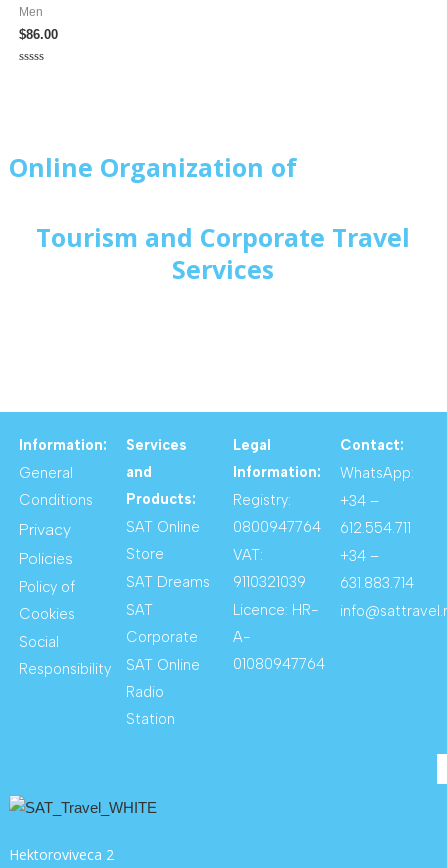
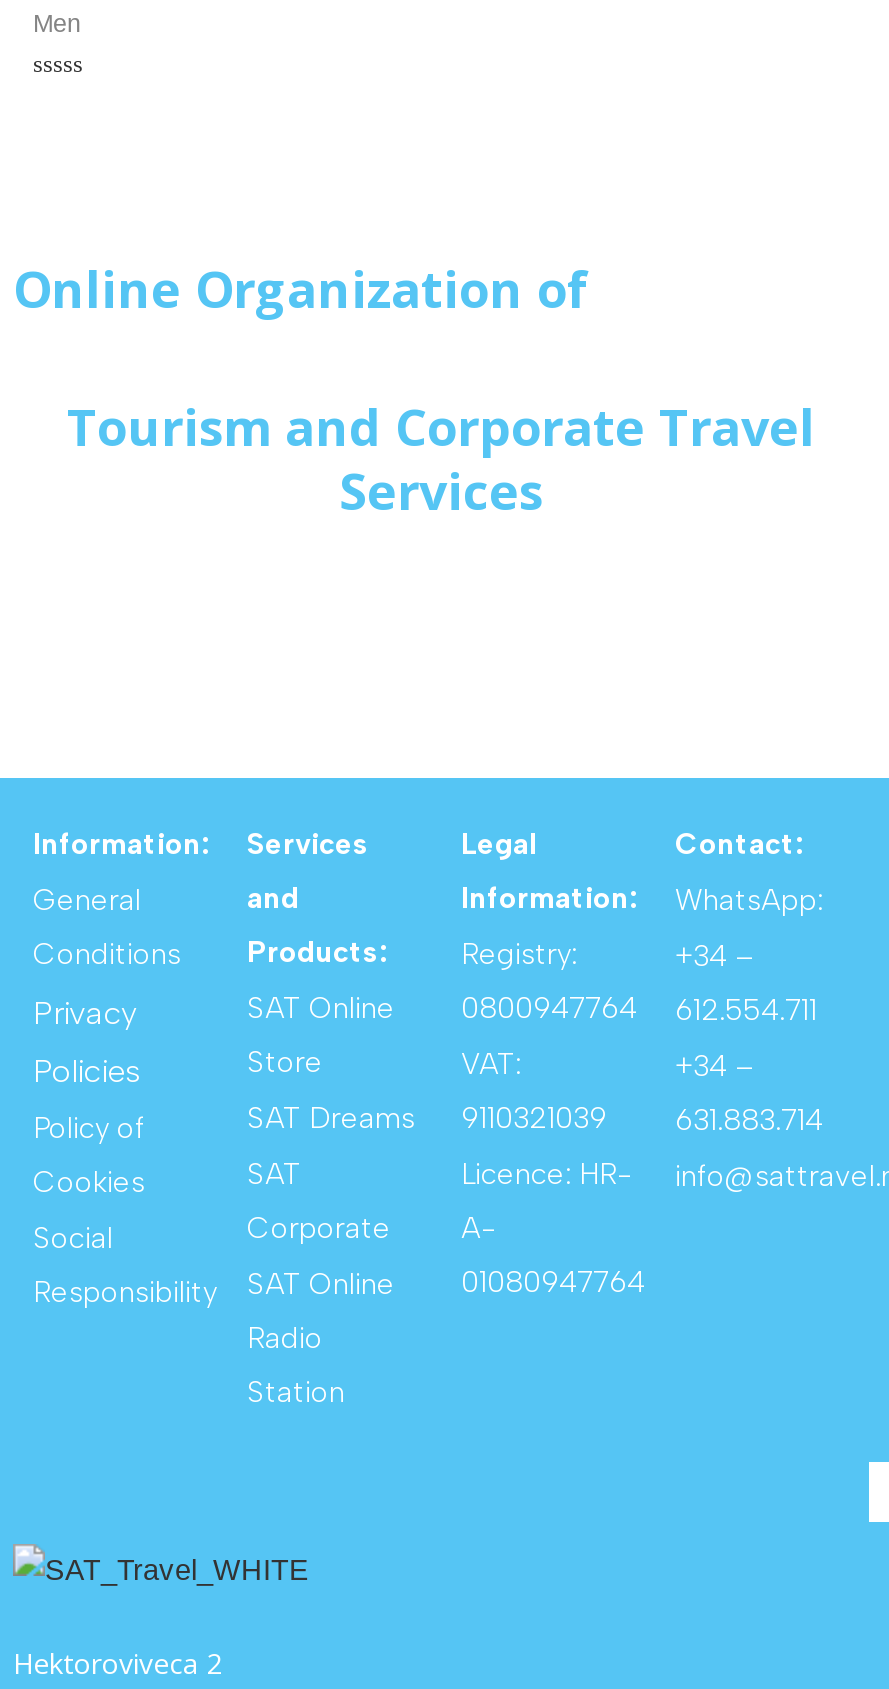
[19,27,58,42] $86.00 -> none

